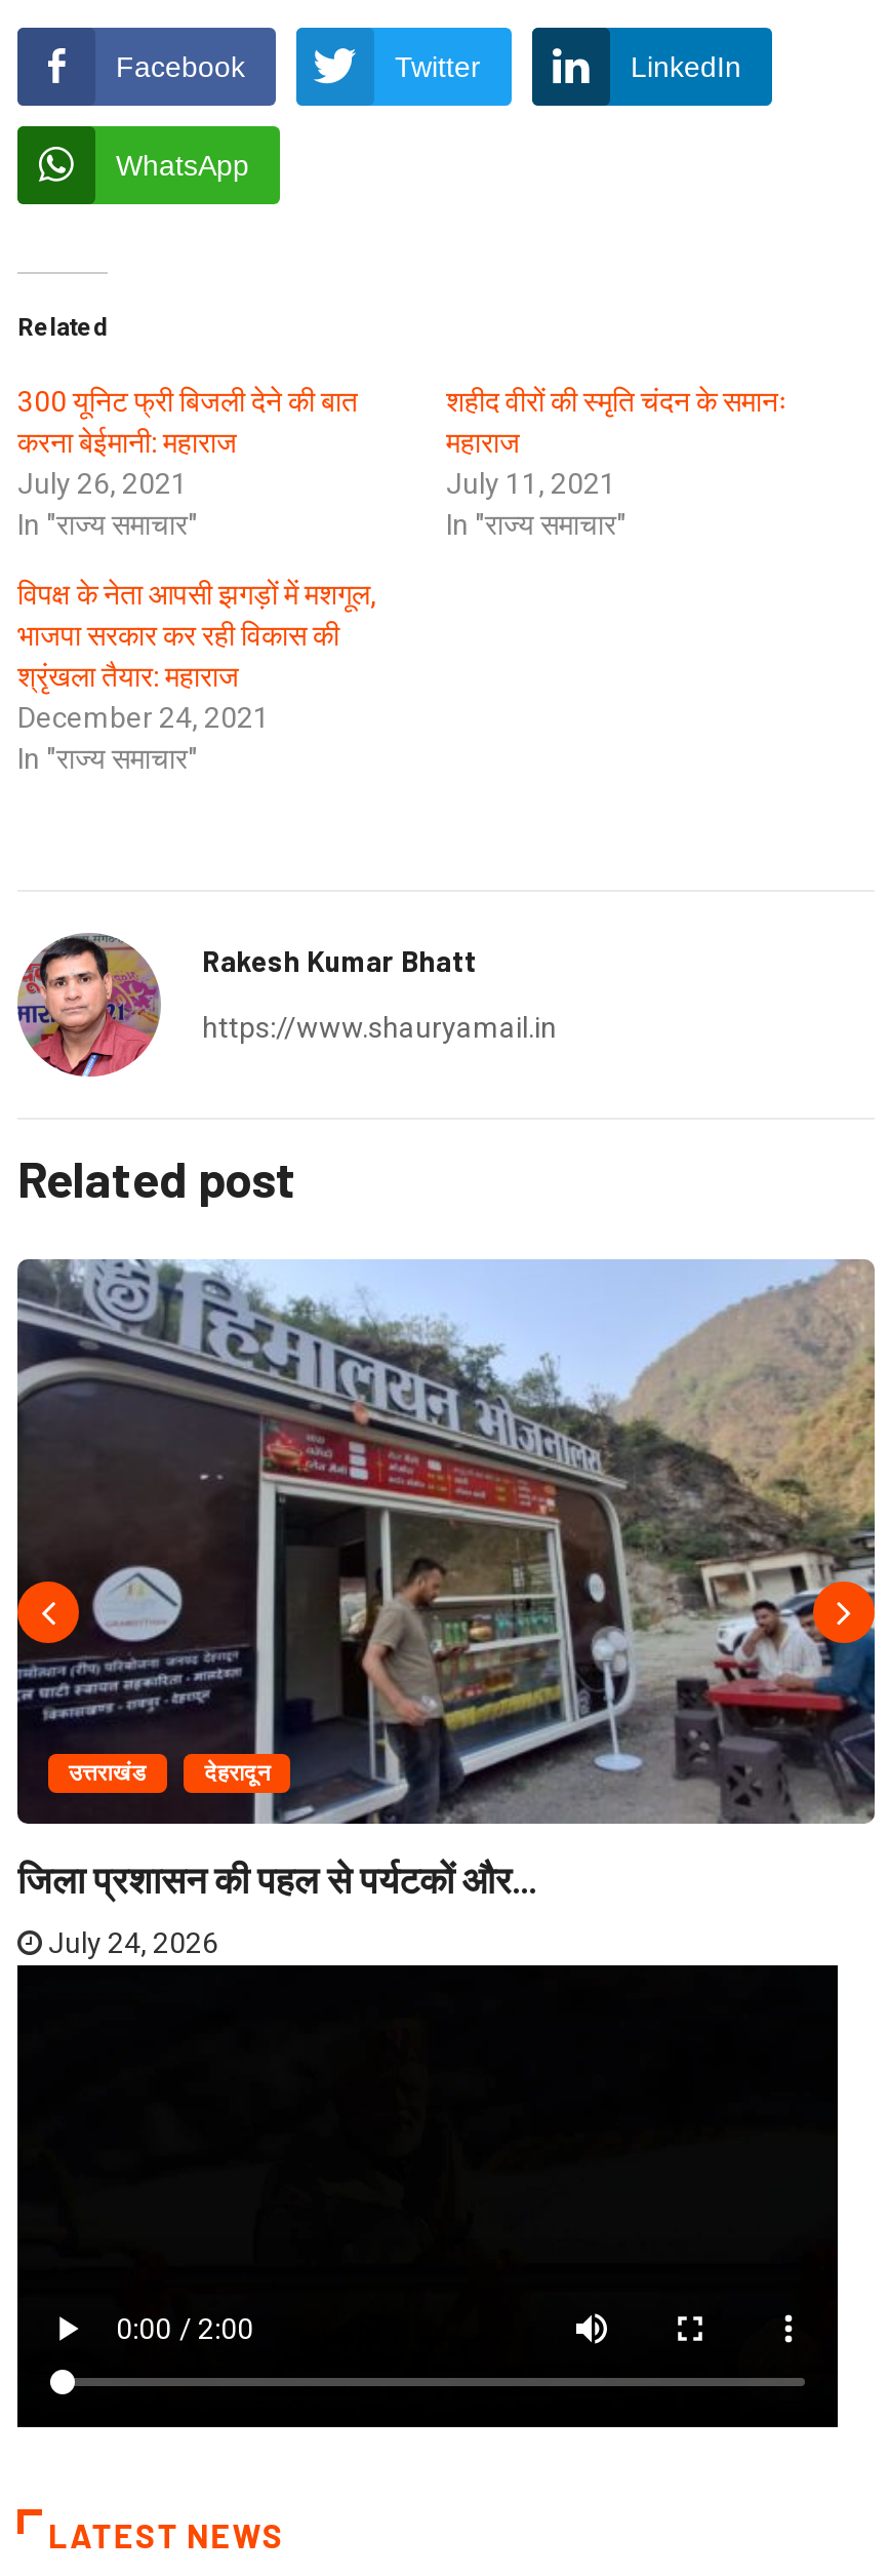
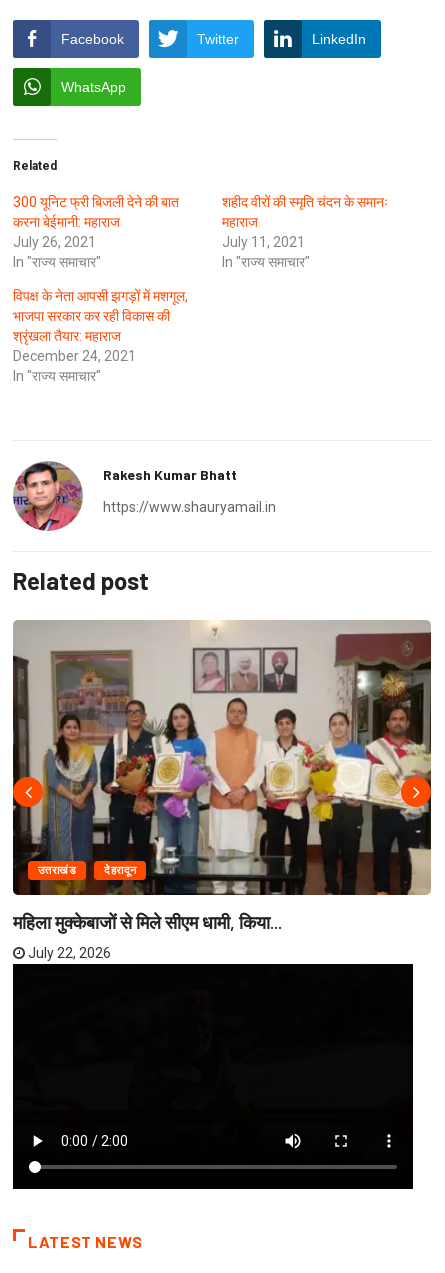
[15,1259,877,1903] [image] | जिला प्रशासन की पहल से पर्यटकों और... -> [12,620,432,933] [image] | महिला मुक्केबाजों से मिले सीएम धामी, किया...
[42,1927,218,1960] July 24, 2026 -> [25,945,111,961] July 22, 2026

